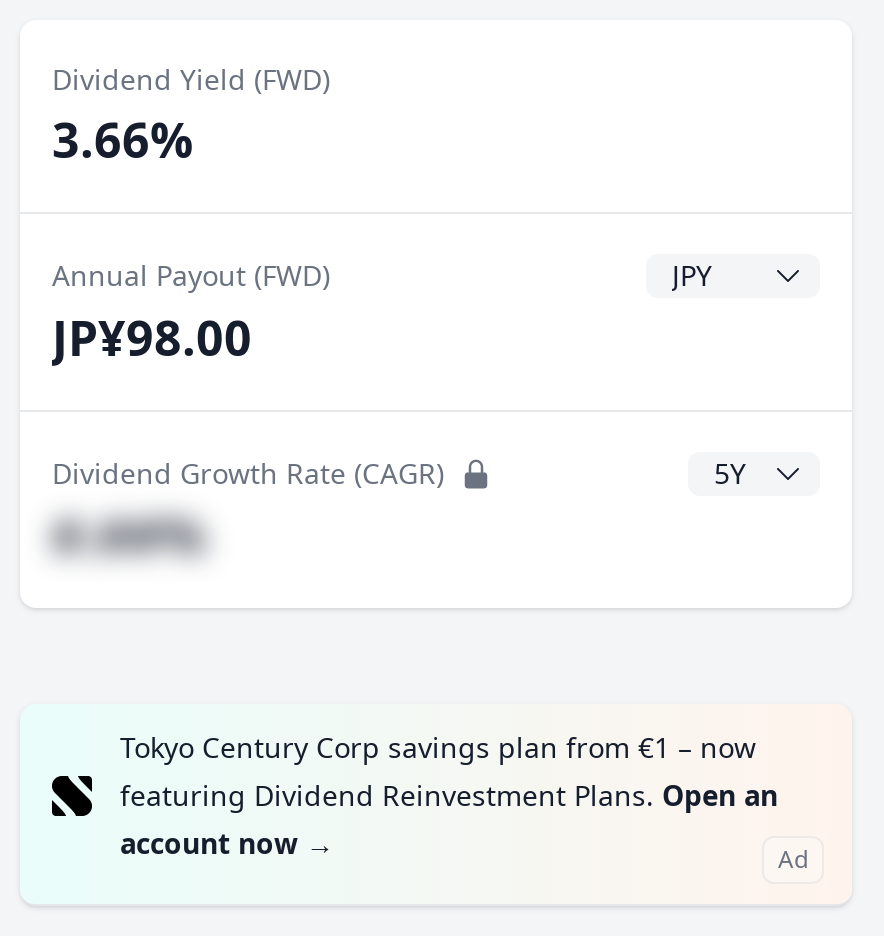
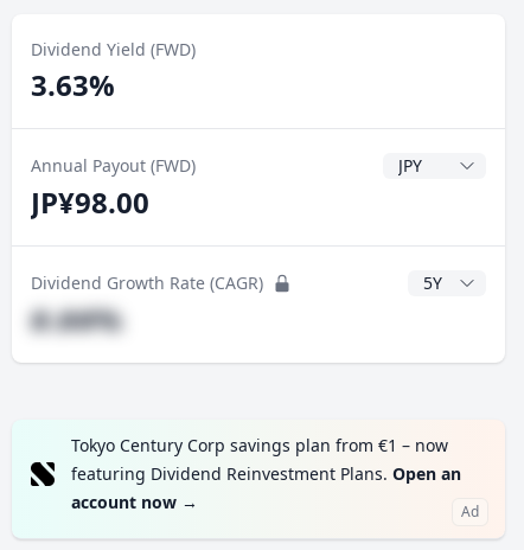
[52,106,194,172] 3.66% -> [31,65,115,104] 3.63%

